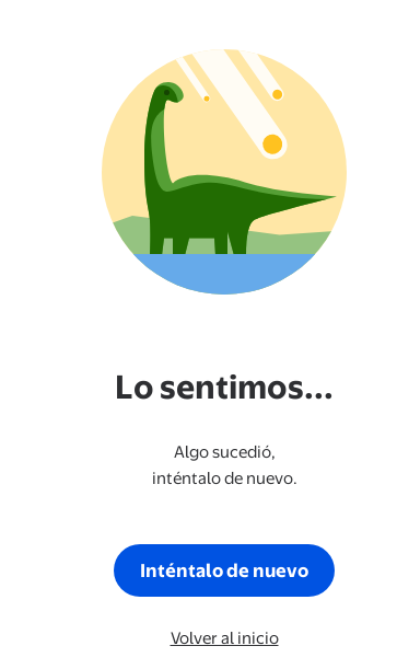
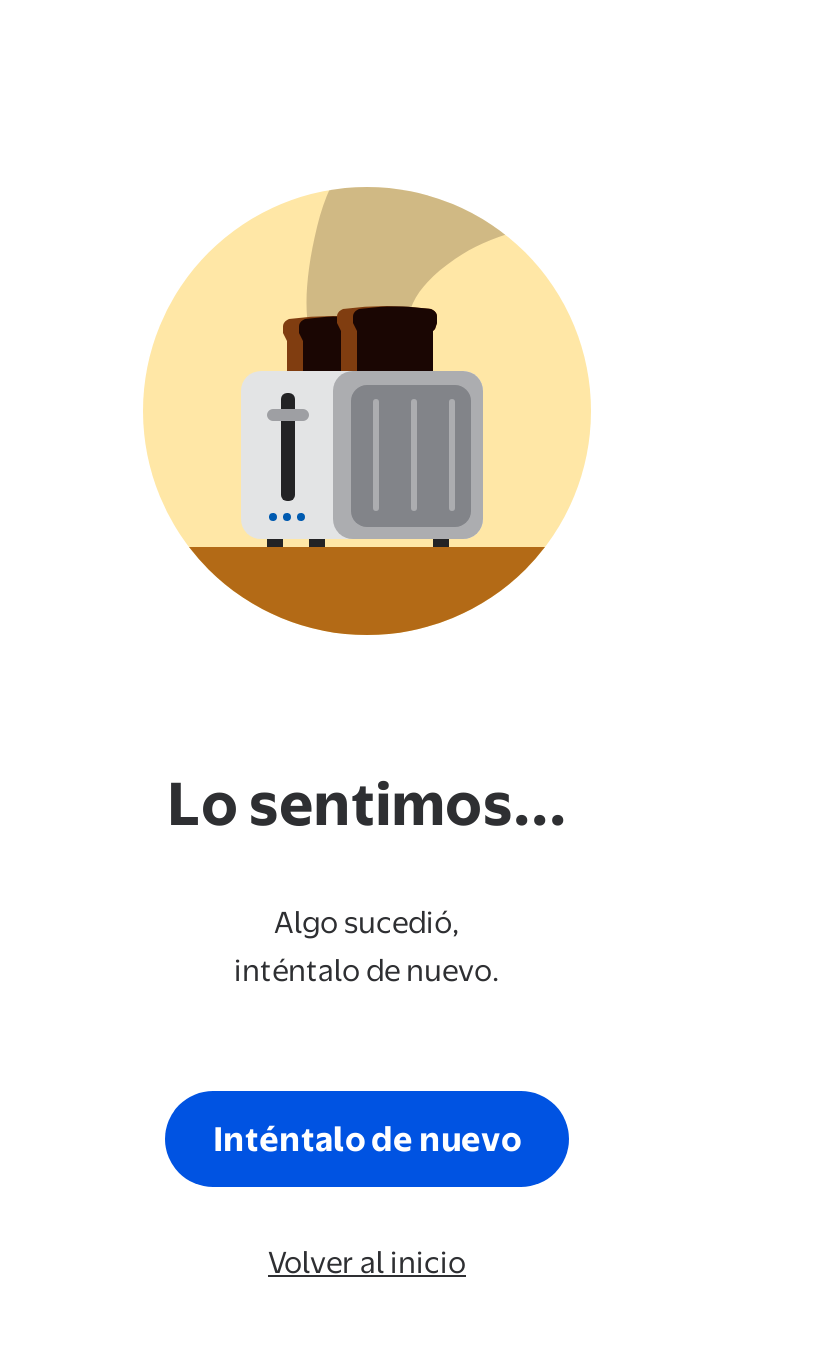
[113,50,336,296] [image] -> [165,187,565,637] [image]

